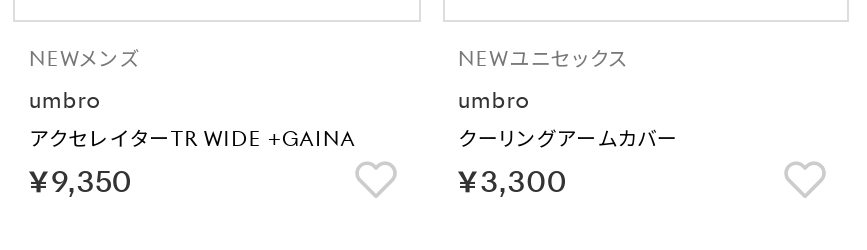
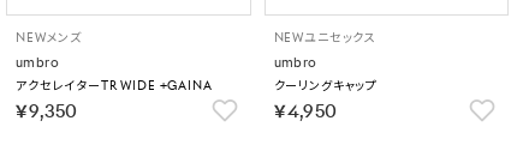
[458,125,678,199] クーリングアームカバー | ￥3,300 -> [274,78,378,122] クーリングキャップ | ￥4,950

